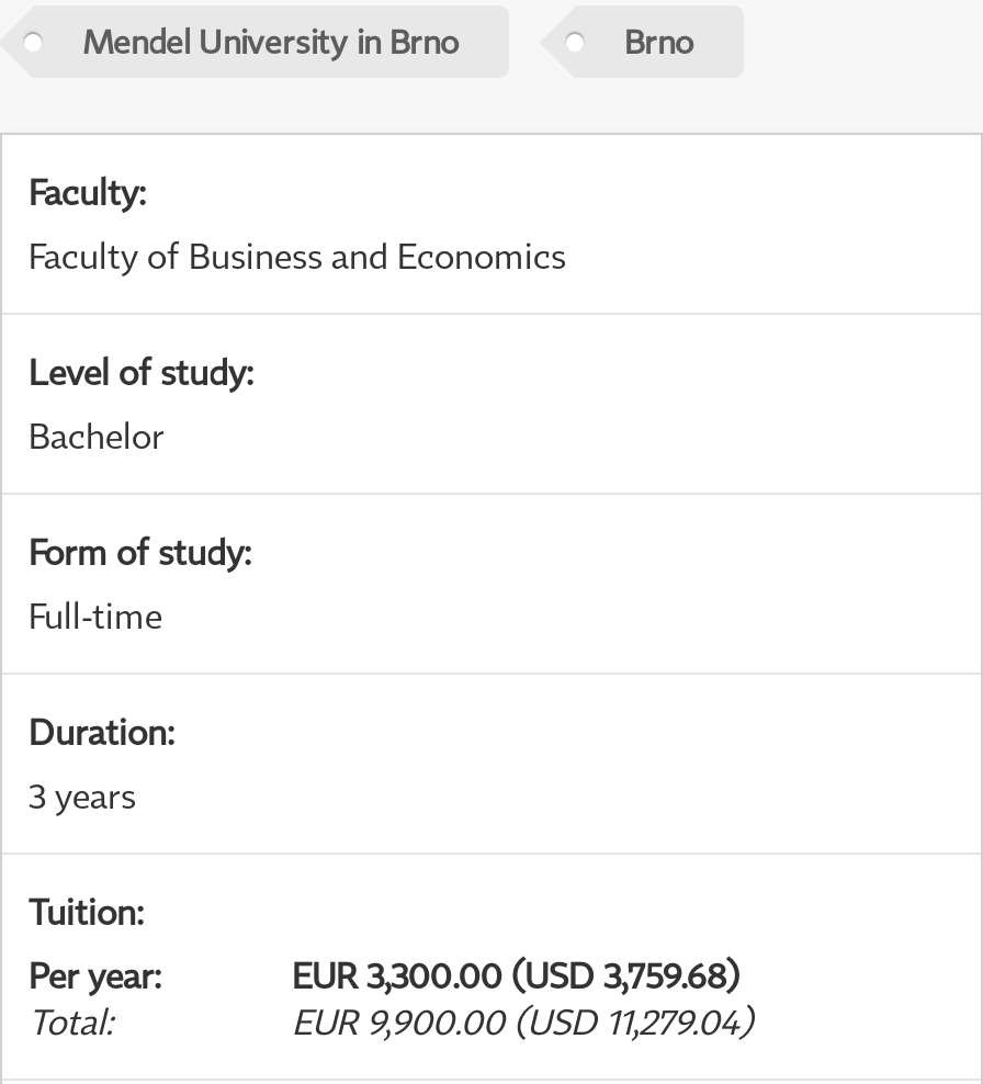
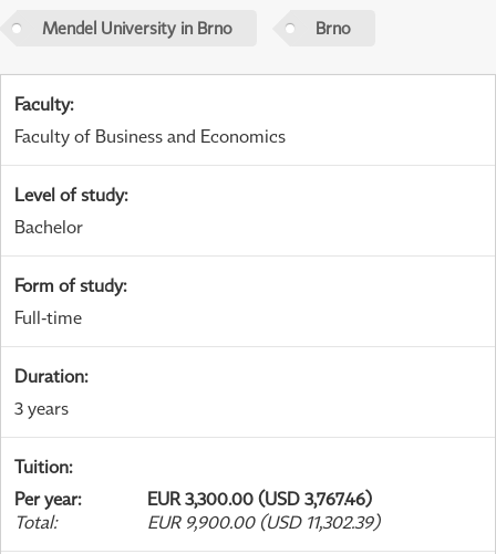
[292,954,739,998] EUR 3,300.00 (USD 3,759.68) -> [147,488,372,510] EUR 3,300.00 (USD 3,767.46)
[292,1000,753,1044] EUR 9,900.00 (USD 11,279.04) -> [147,511,380,533] EUR 9,900.00 (USD 11,302.39)

